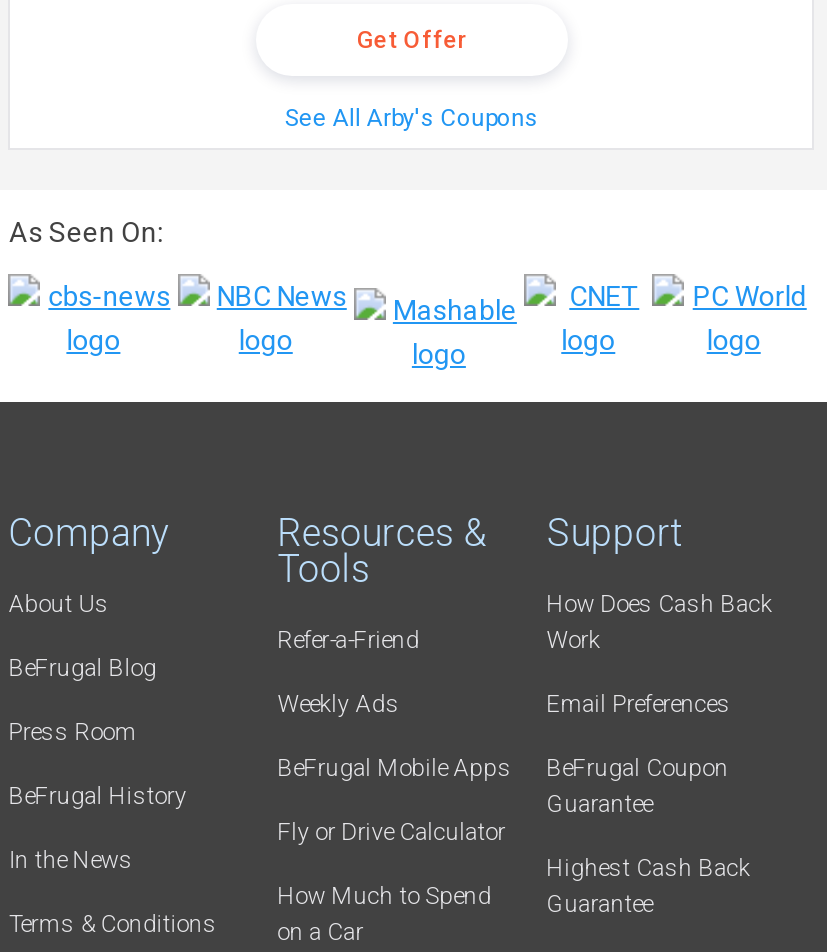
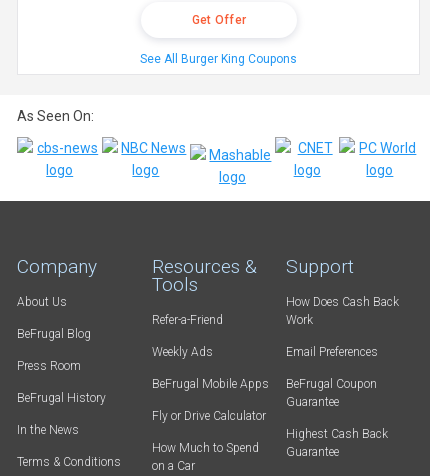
[285,104,539,132] See All Arby's Coupons -> [140,52,297,66] See All Burger King Coupons

